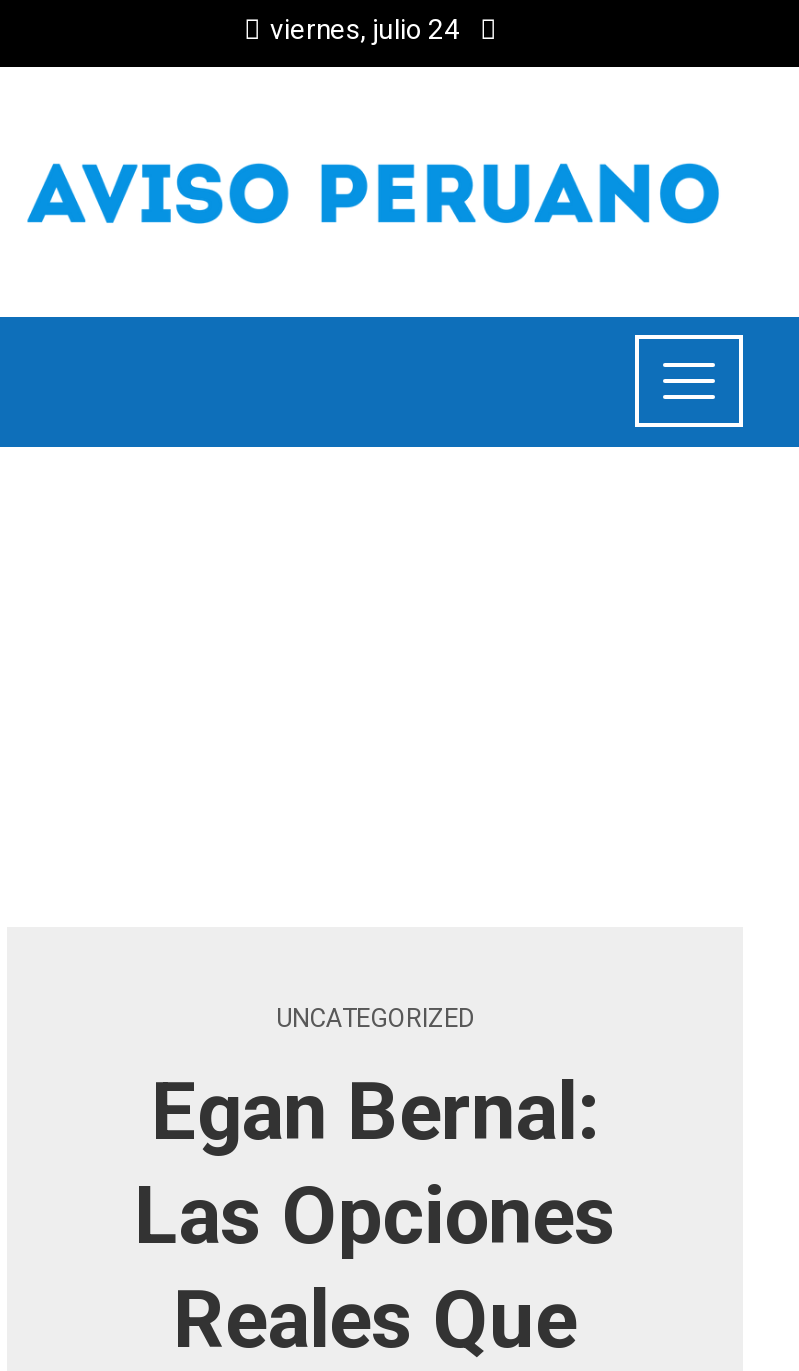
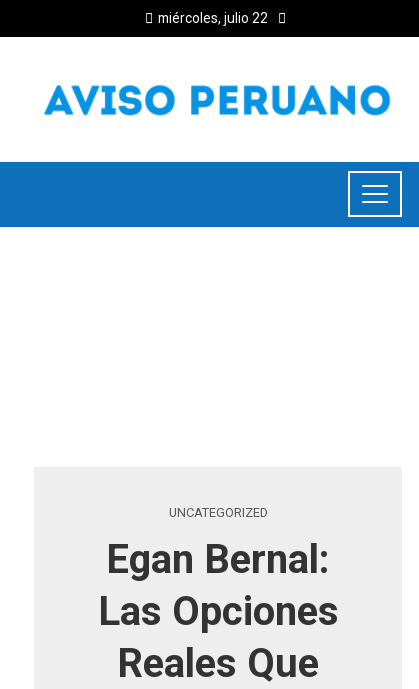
[270,13,460,45] viernes, julio 24 -> [158,10,268,26] miércoles, julio 22

